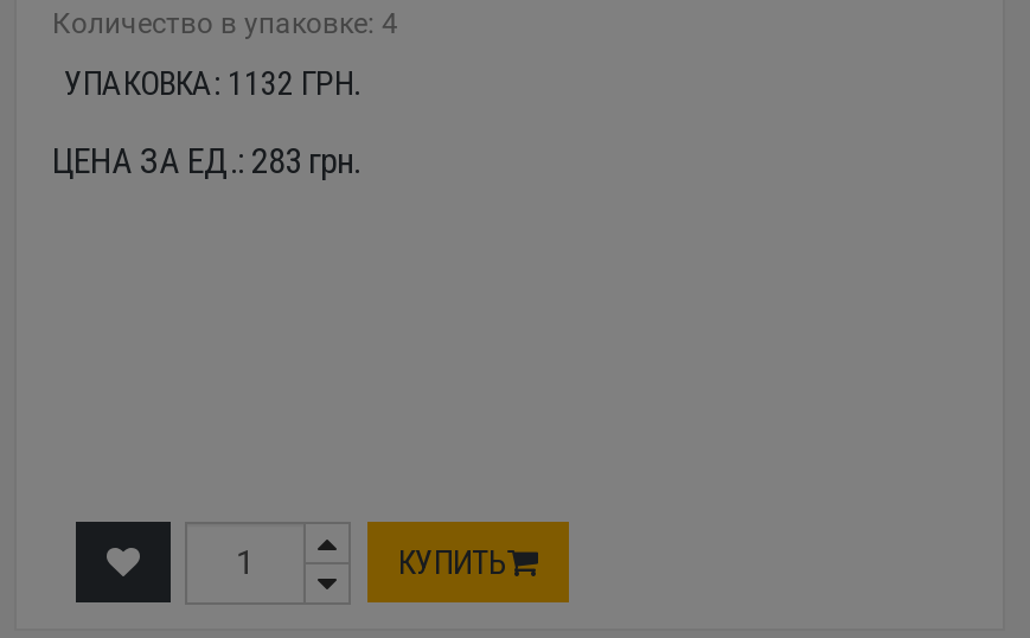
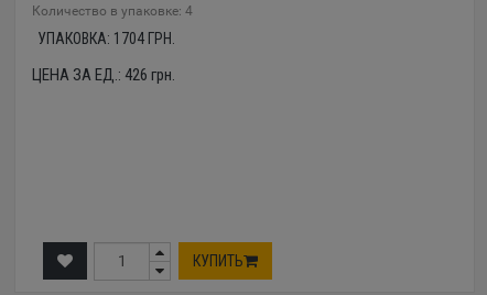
[64,63,360,101] УПАКОВКА: 1132 ГРН. -> [37,29,175,47] УПАКОВКА: 1704 ГРН.
[52,139,360,182] ЦЕНА ЗА ЕД.: 283 грн. -> [32,65,175,84] ЦЕНА ЗА ЕД.: 426 грн.

